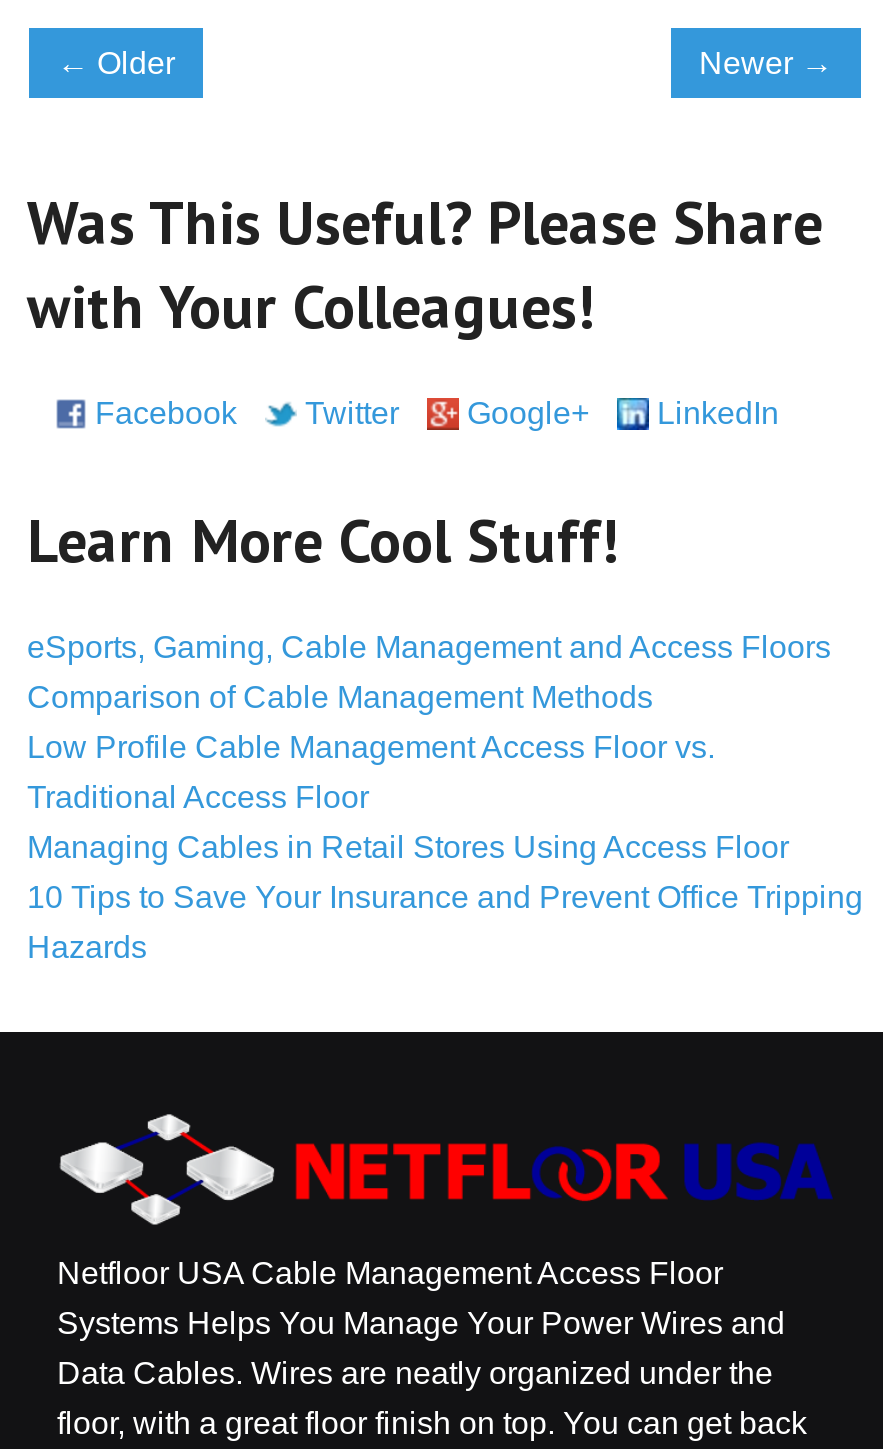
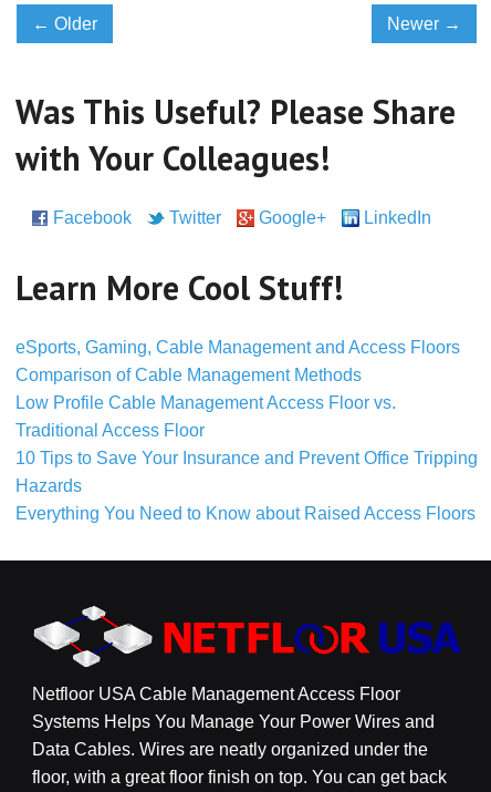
[27,829,789,863] Managing Cables in Retail Stores Using Access Floor -> none
moved [27,879,863,963] -> [15,448,478,495]: 10 Tips to Save Your Insurance and Prevent Office Tripping | Hazards
none -> [15,504,476,522] Everything You Need to Know about Raised Access Floors

